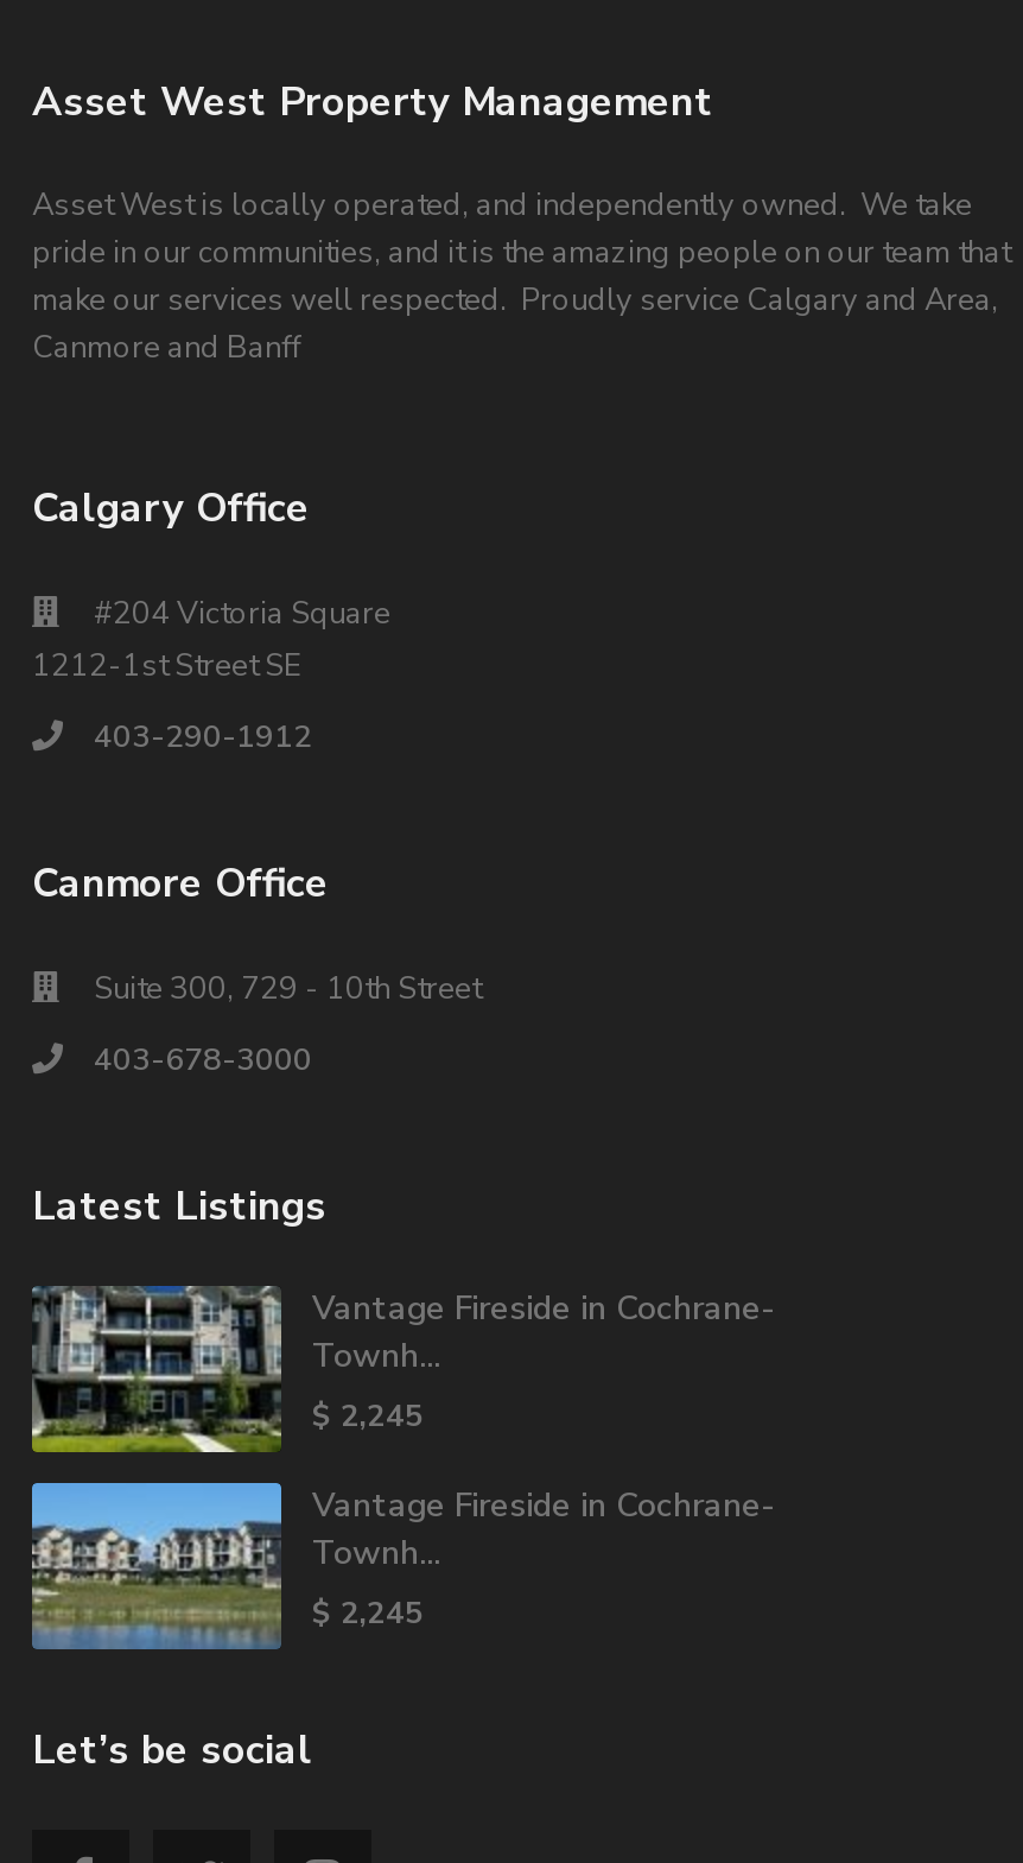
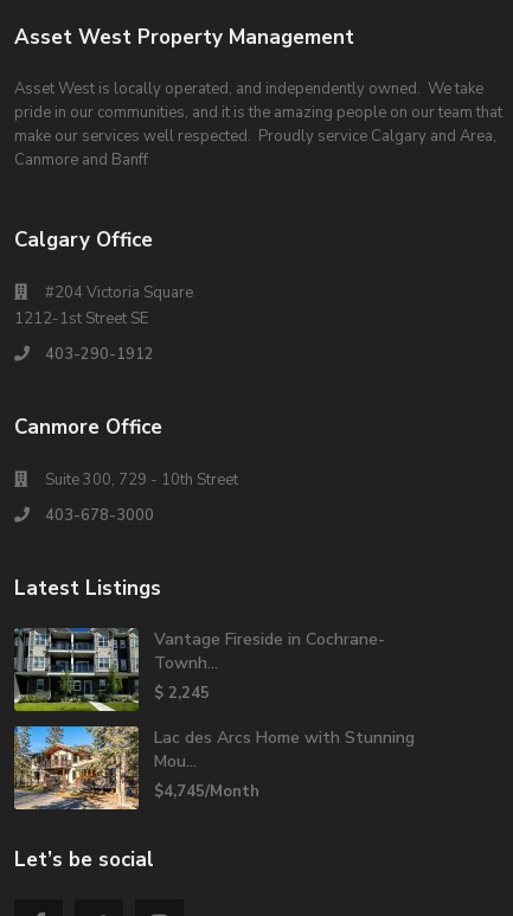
[30,1481,775,1652] [image] | Vantage Fireside in Cochrane- | Townh... | $ 2,245 -> [13,725,415,811] [image] | Lac des Arcs Home with Stunning | Mou... | $4,745/Month

